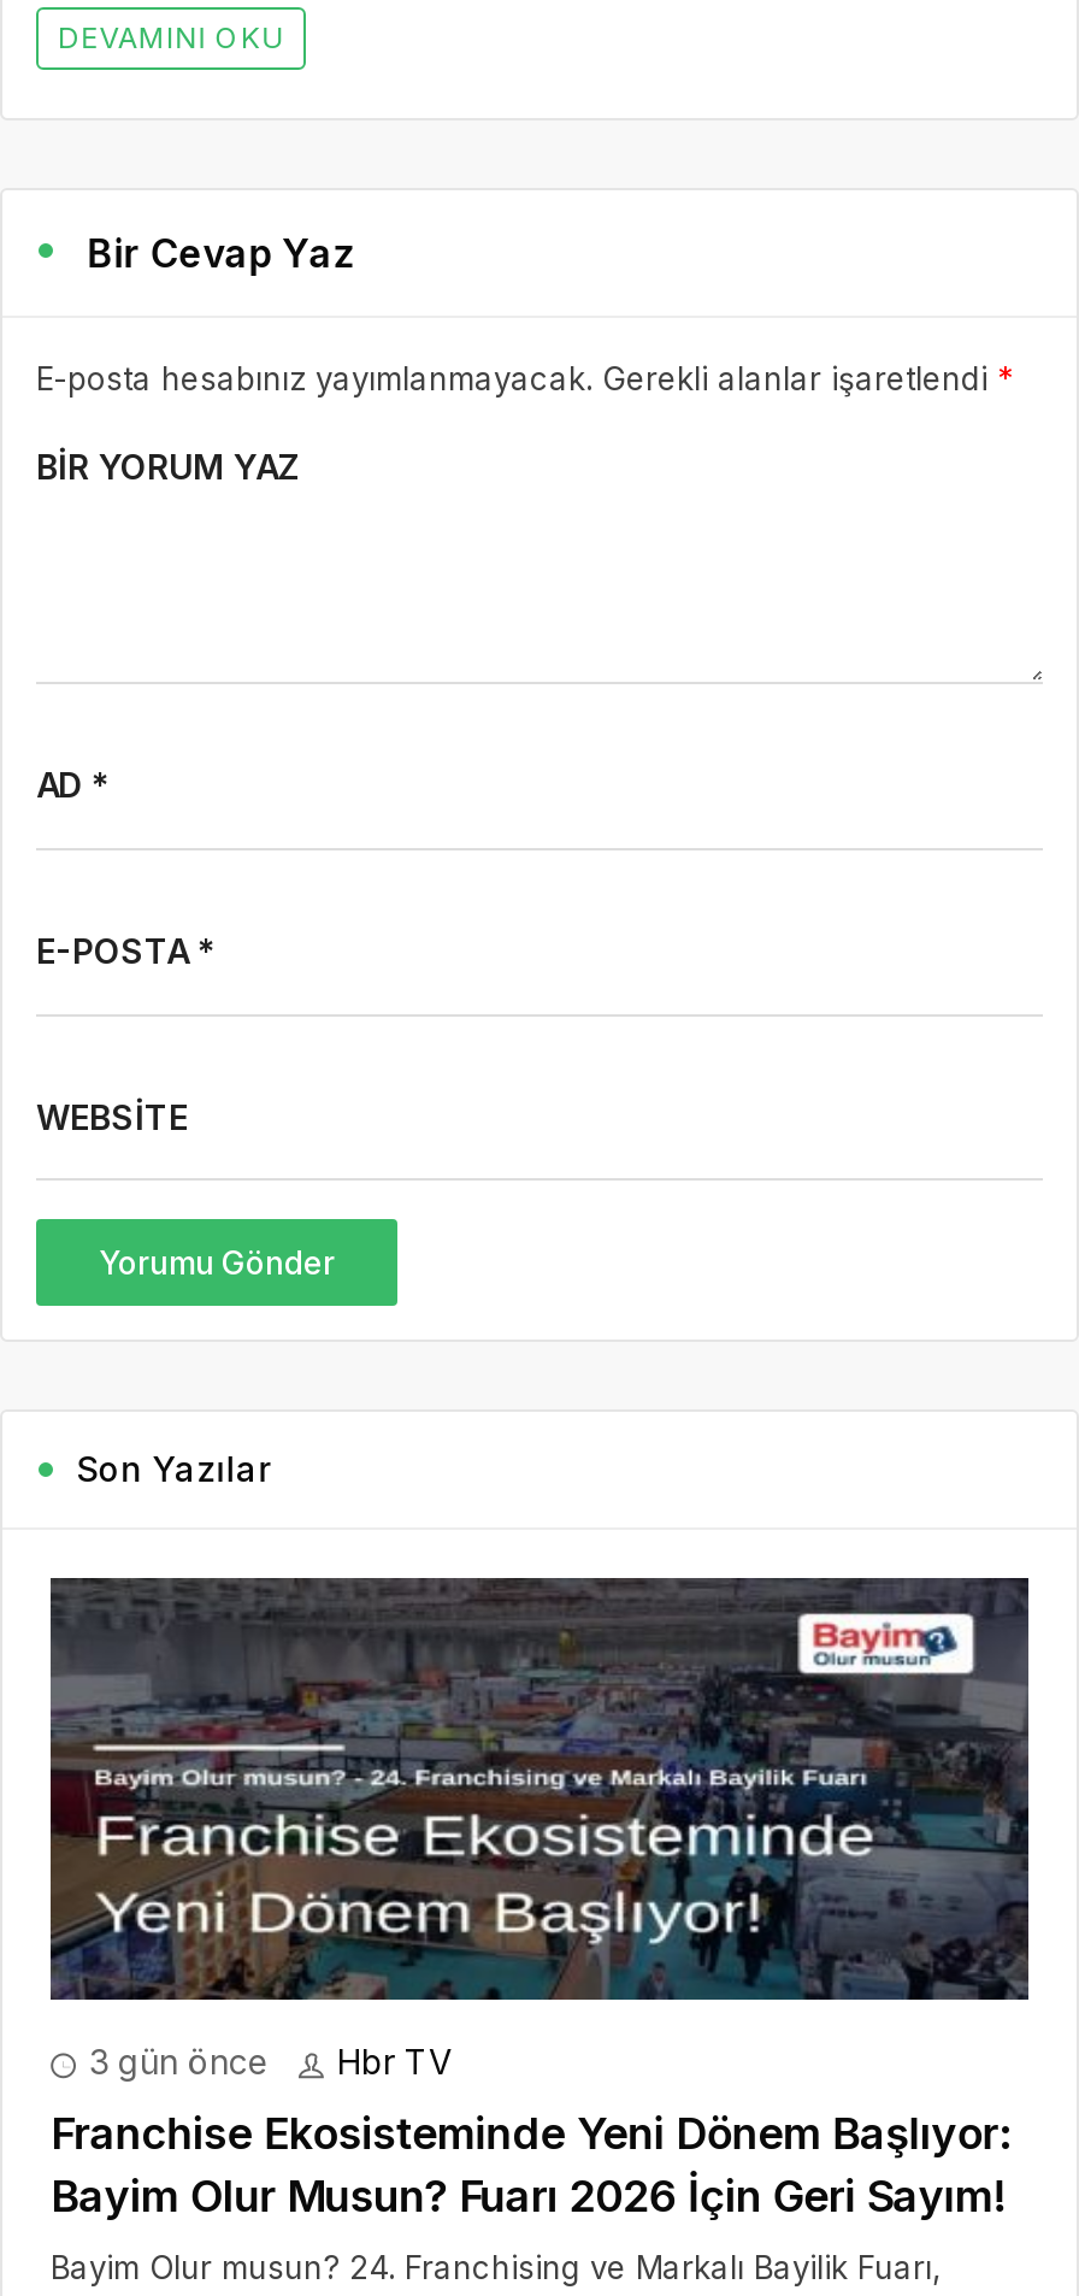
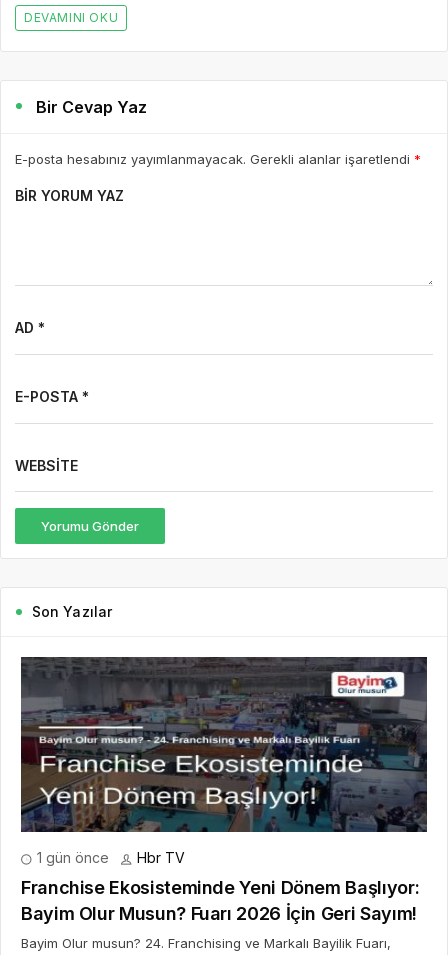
[79,2042,453,2083] 3 gün önce Hbr TV -> [33,849,185,866] 1 gün önce Hbr TV

